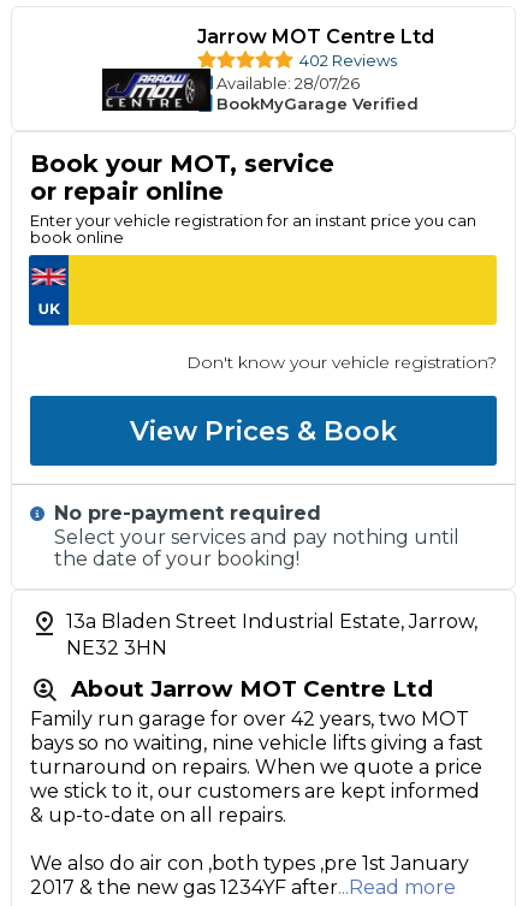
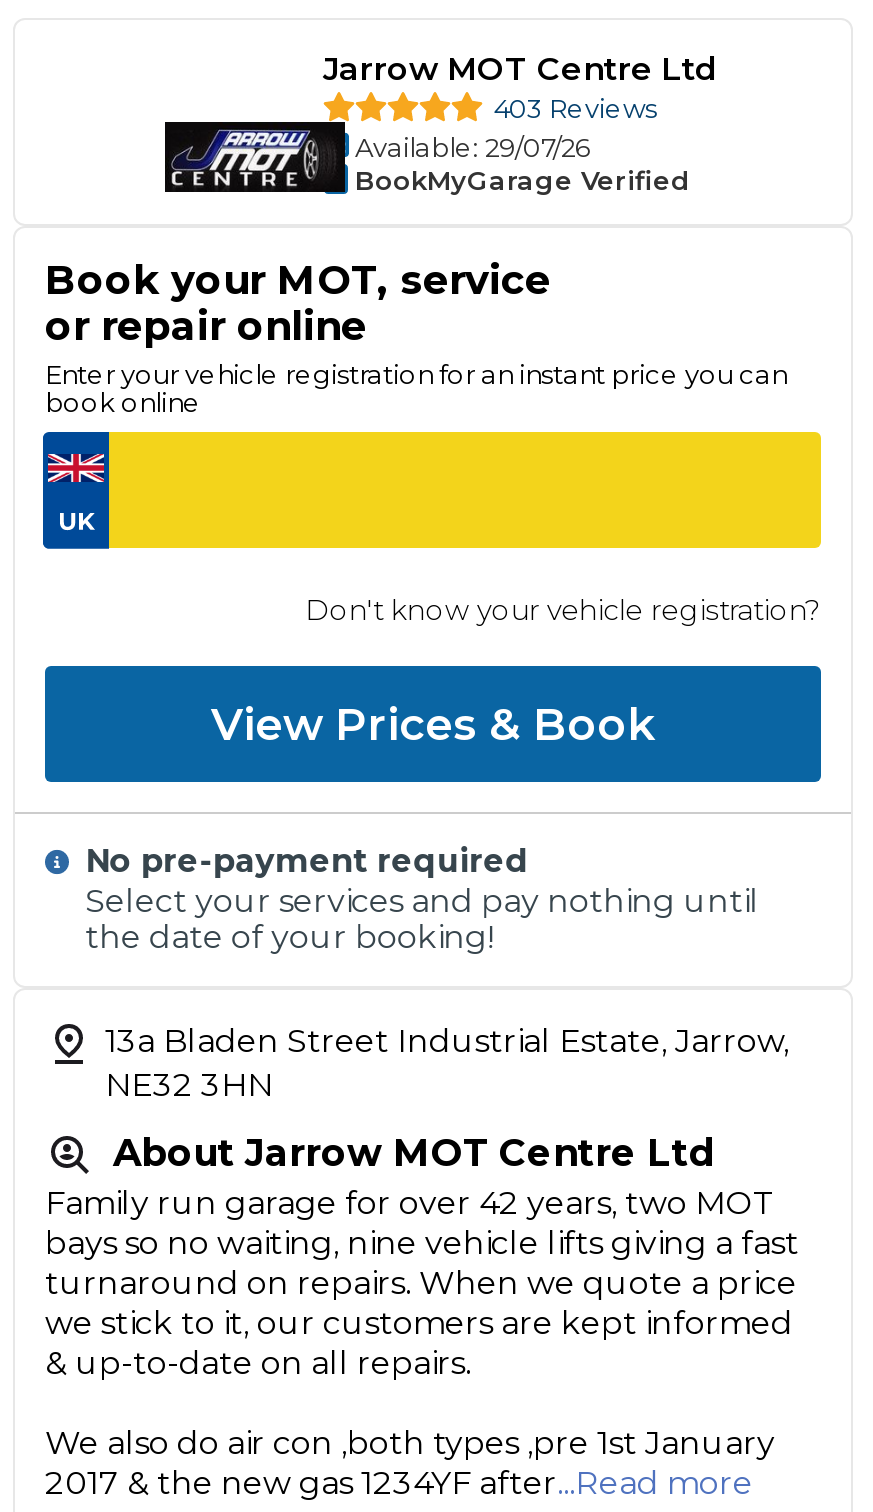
[299,50,397,69] 402 Reviews -> [493,91,657,123] 403 Reviews
[216,73,360,93] Available: 28/07/26 -> [355,130,591,162] Available: 29/07/26

